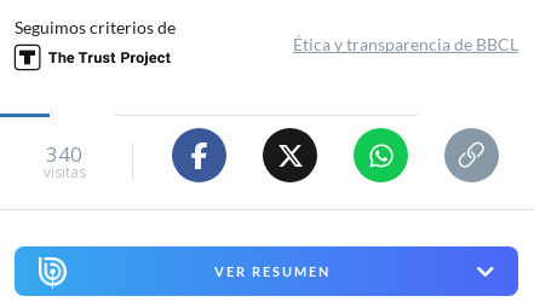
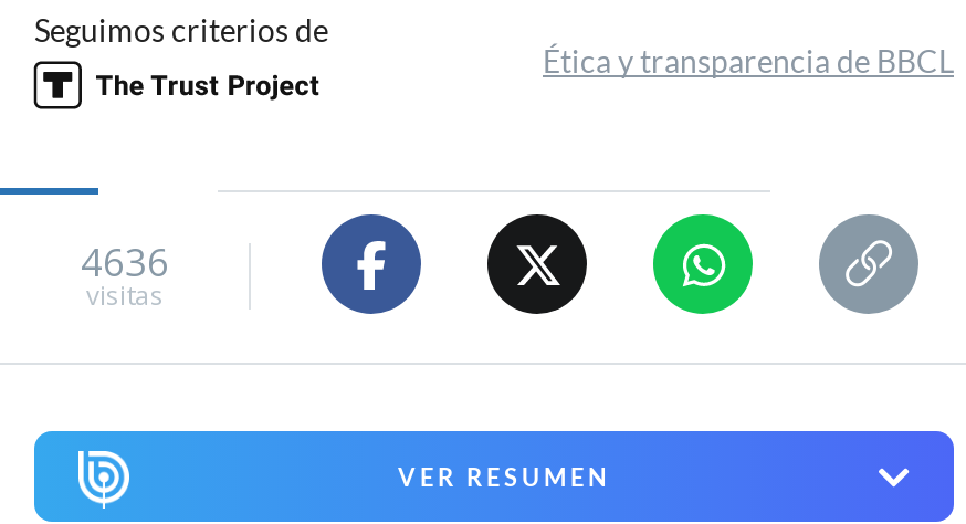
[46,140,82,168] 340 -> [81,237,169,287] 4636

